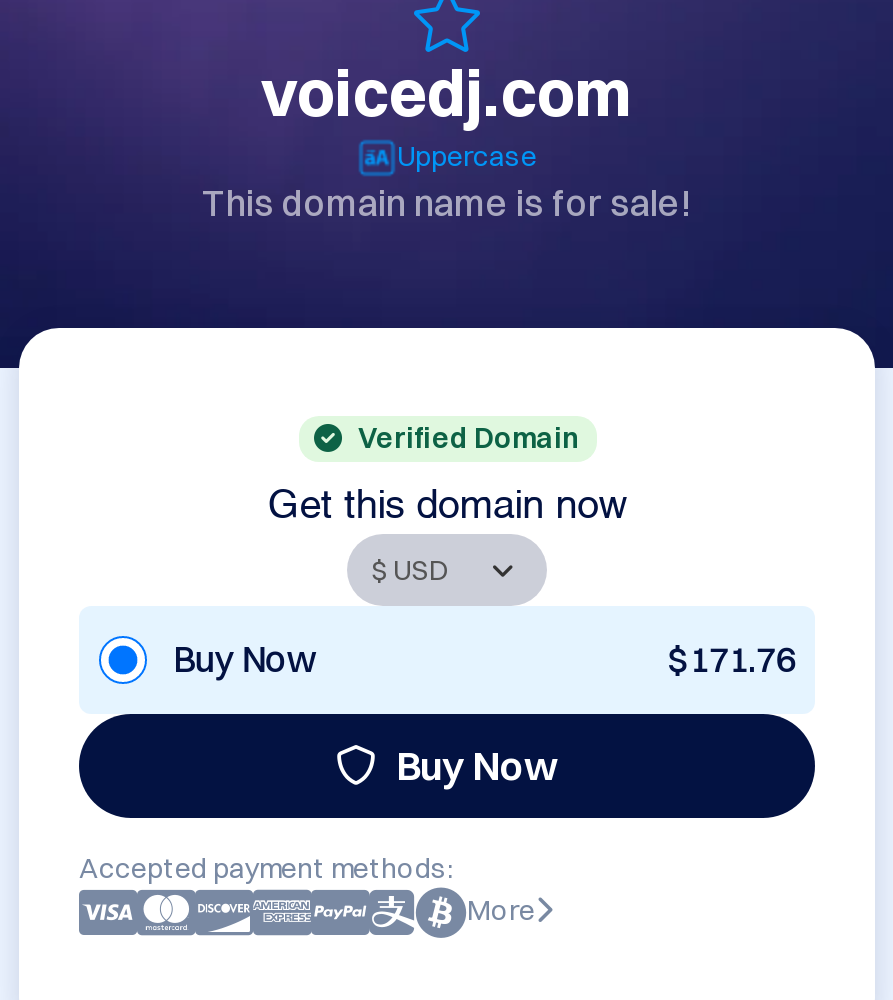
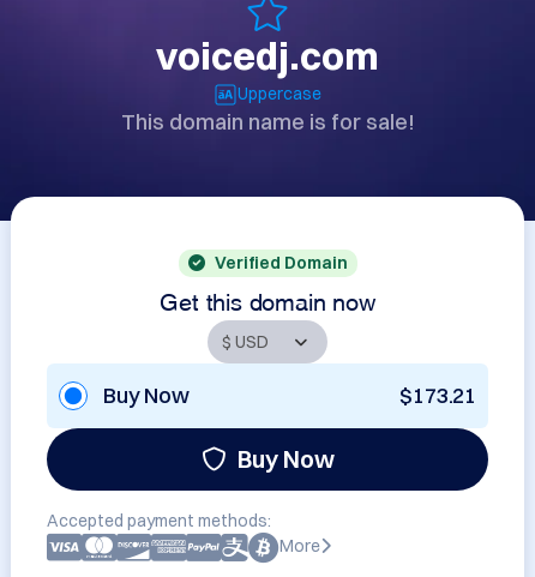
[667,636,795,682] $171.76 -> [400,381,476,409] $173.21

